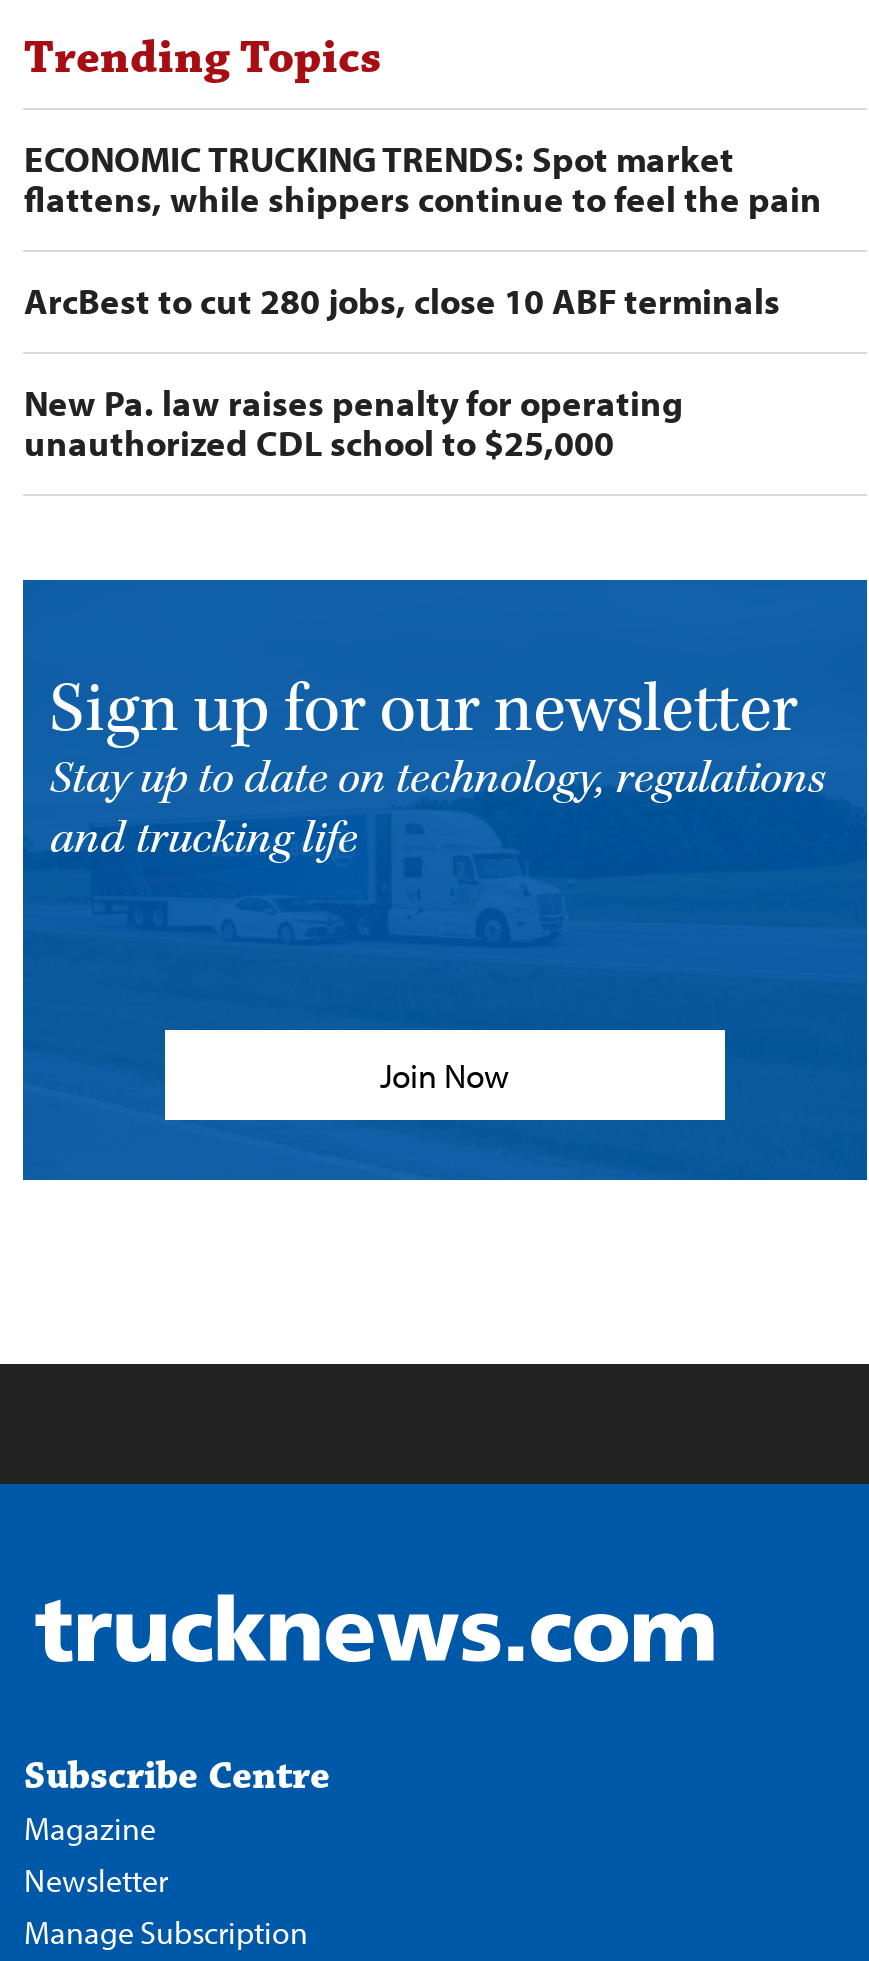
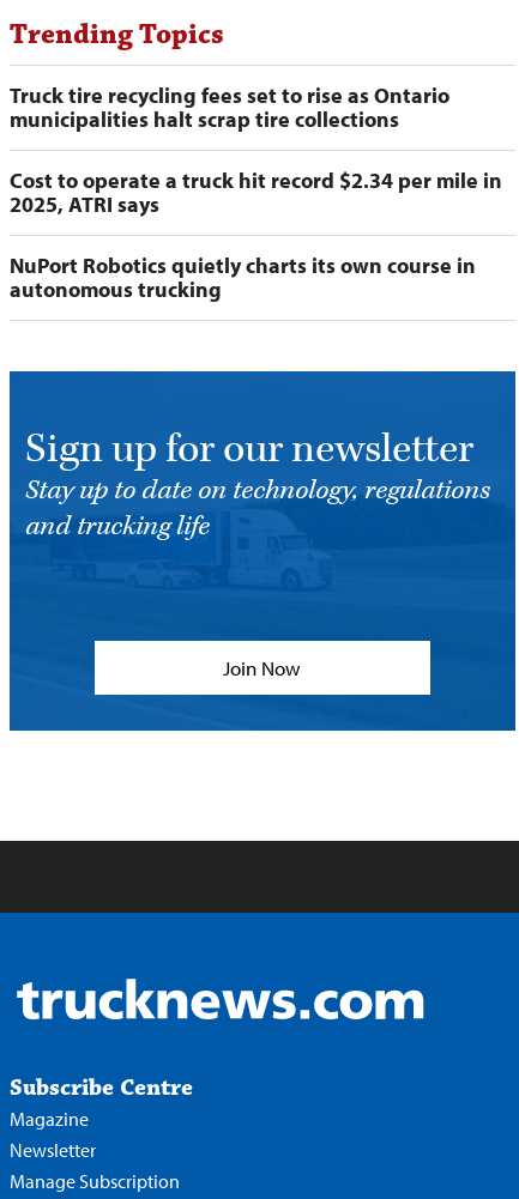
[24,136,822,222] ECONOMIC TRUCKING TRENDS: Spot market | flattens, while shippers continue to feel the pain -> [10,82,450,133] Truck tire recycling fees set to rise as Ontario | municipalities halt scrap tire collections
[24,278,780,324] ArcBest to cut 280 jobs, close 10 ABF terminals -> [10,167,503,218] Cost to operate a truck hit record $2.34 per mile in | 2025, ATRI says
[24,380,684,466] New Pa. law raises penalty for operating | unauthorized CDL school to $25,000 -> [10,252,476,303] NuPort Robotics quietly charts its own course in | autonomous trucking

